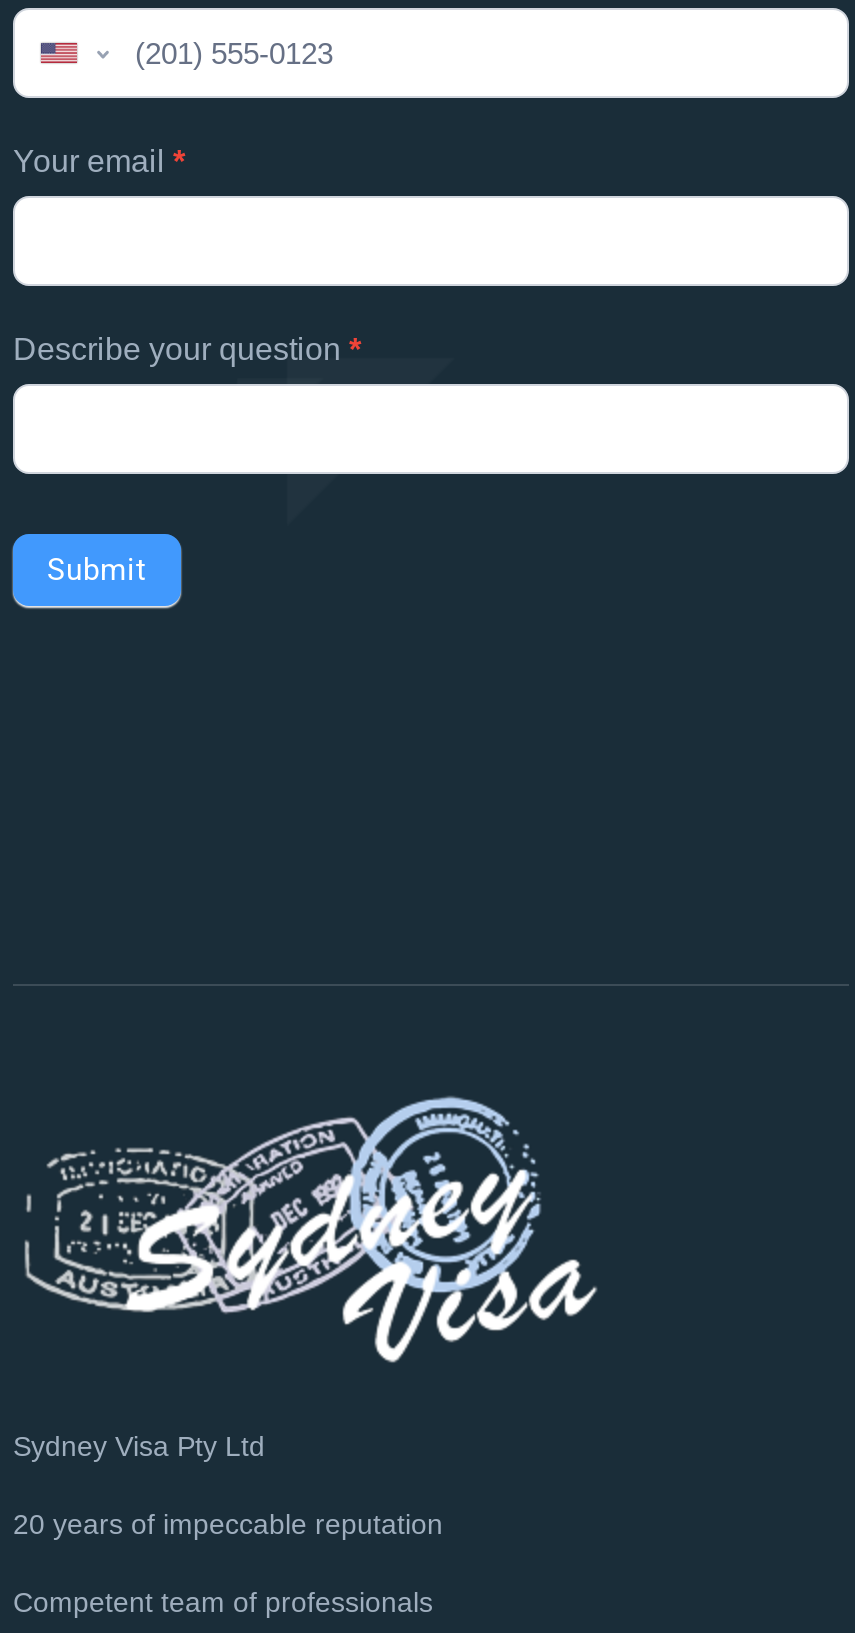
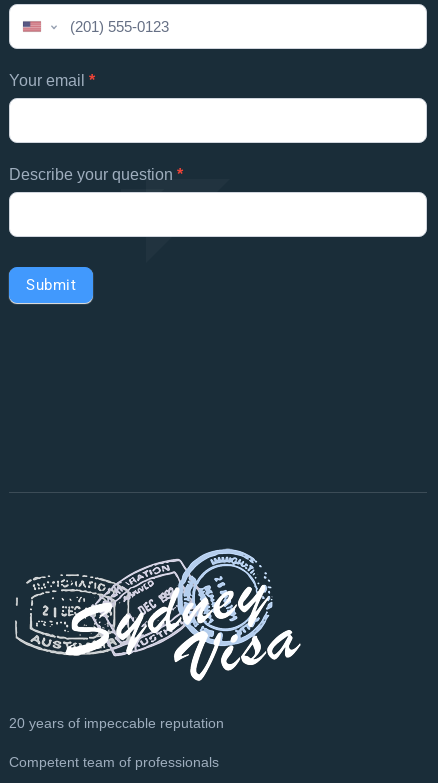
[13,1430,265,1462] Sydney Visa Pty Ltd -> none

